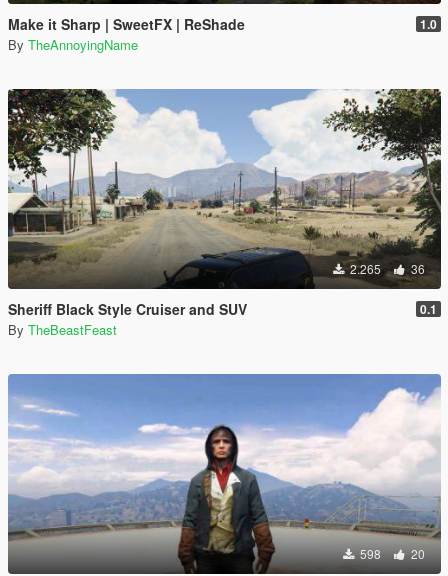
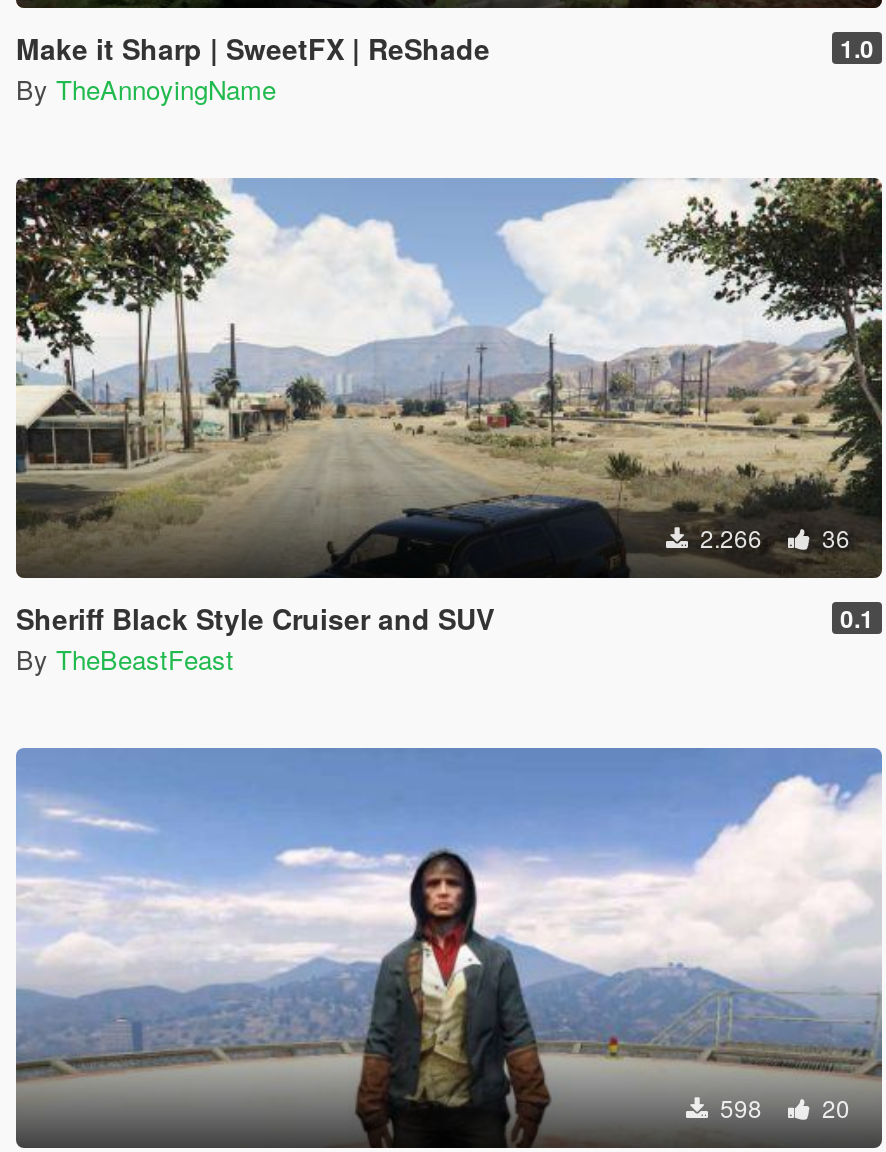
[347,260,425,277] 2.265 36 -> [694,520,850,554] 2.266 36

